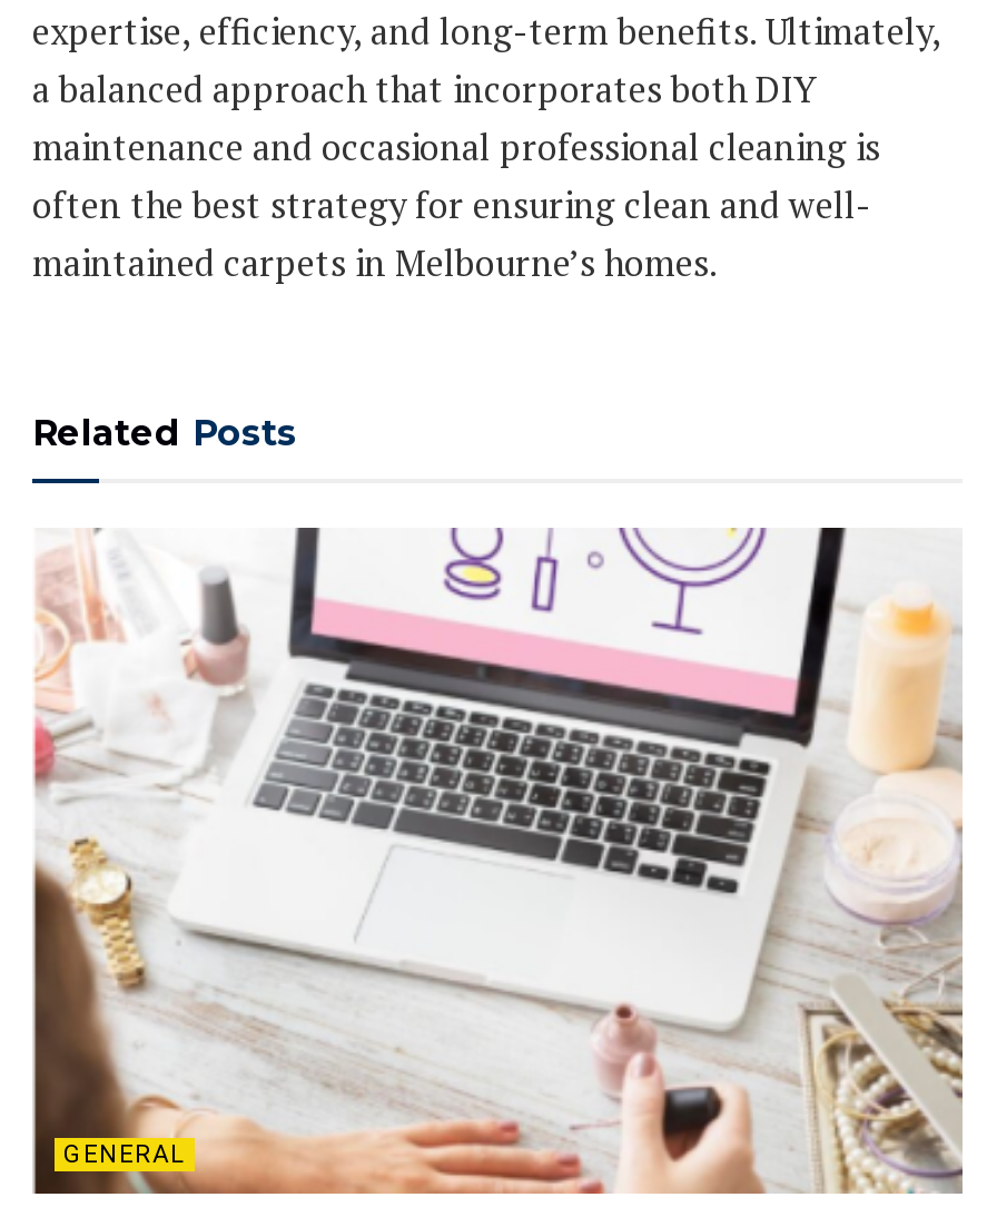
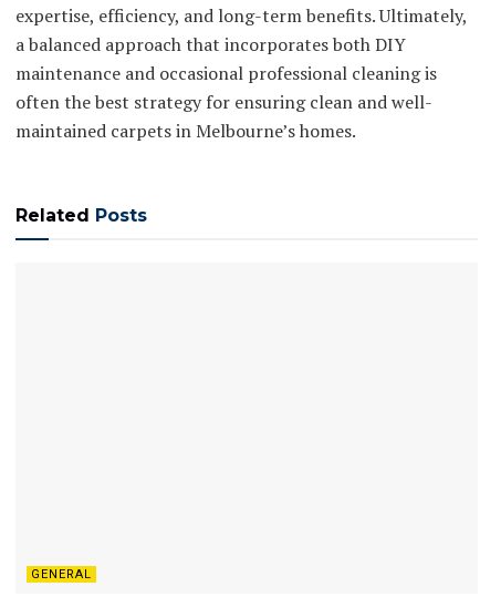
[32,526,965,1196] [image] -> none

